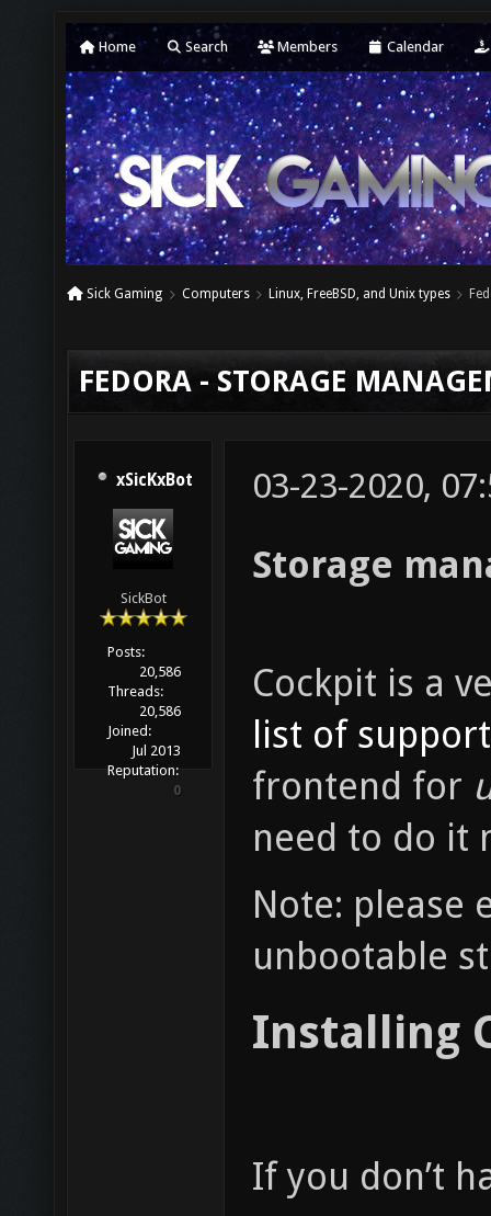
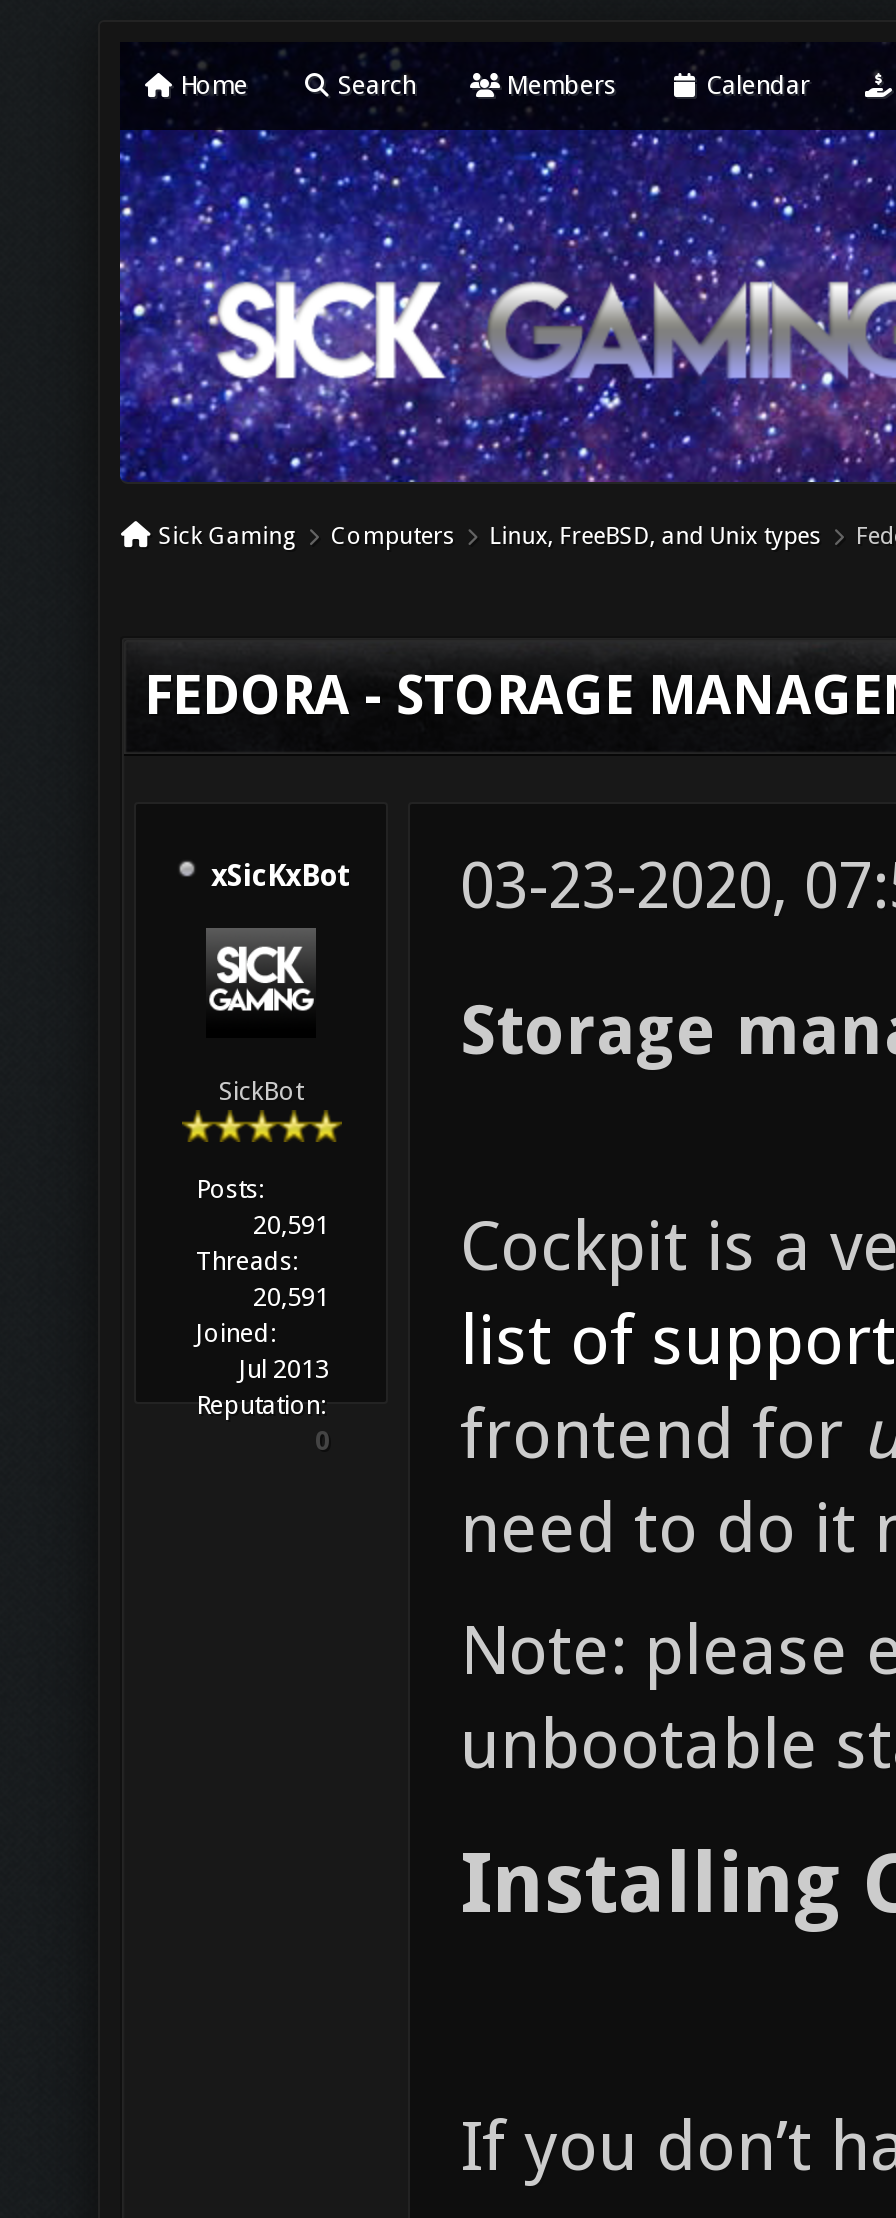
[139,664,180,680] 20,586 -> [253,1211,329,1241] 20,591
[139,703,180,720] 20,586 -> [253,1283,329,1313] 20,591

